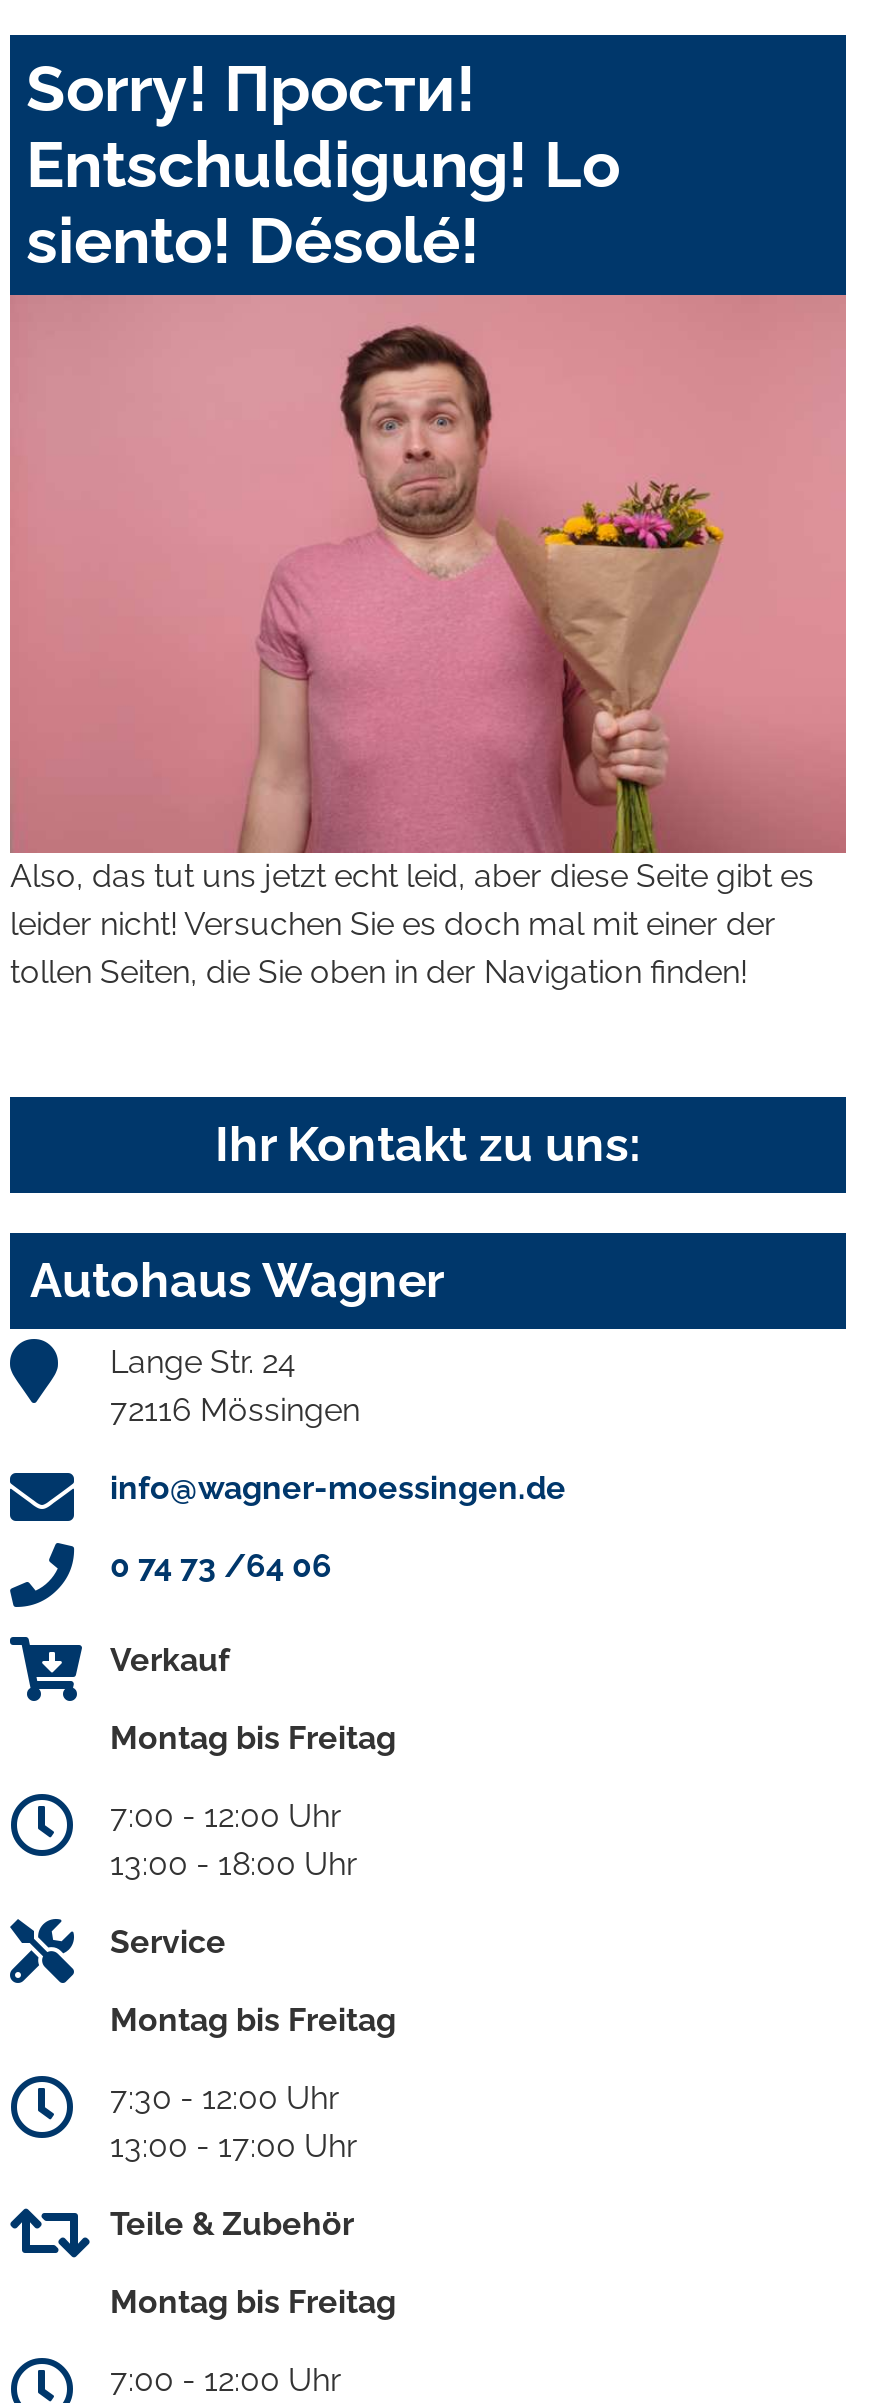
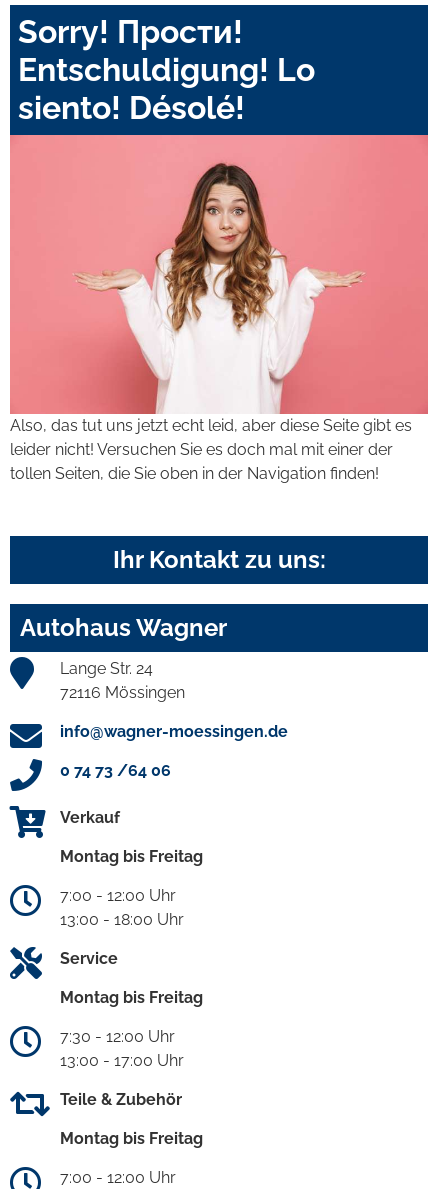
[10,301,842,851] [image] -> [10,137,427,413] [image]

